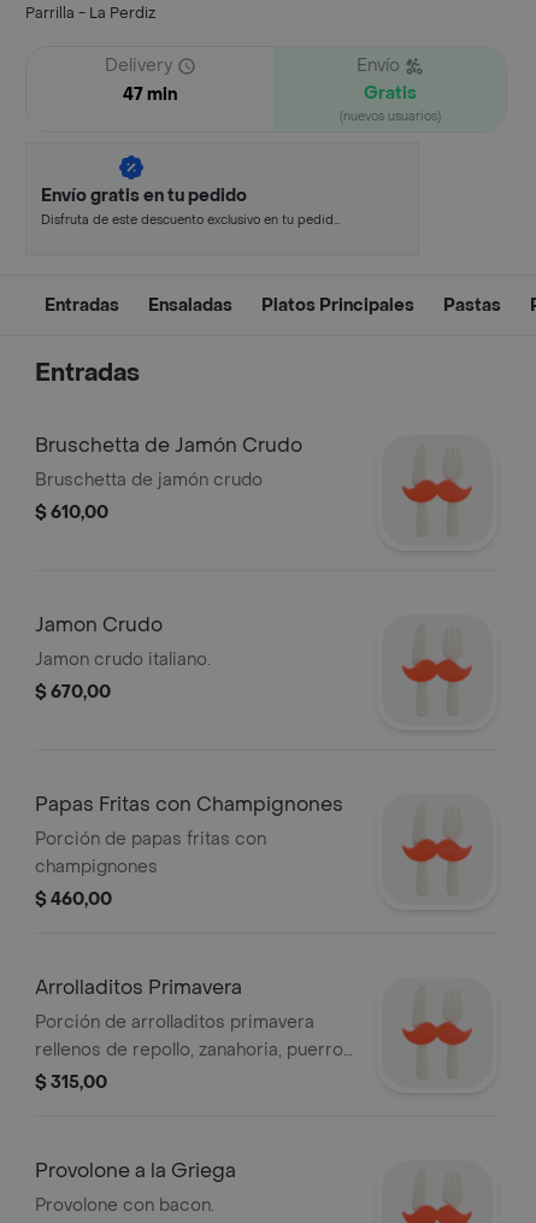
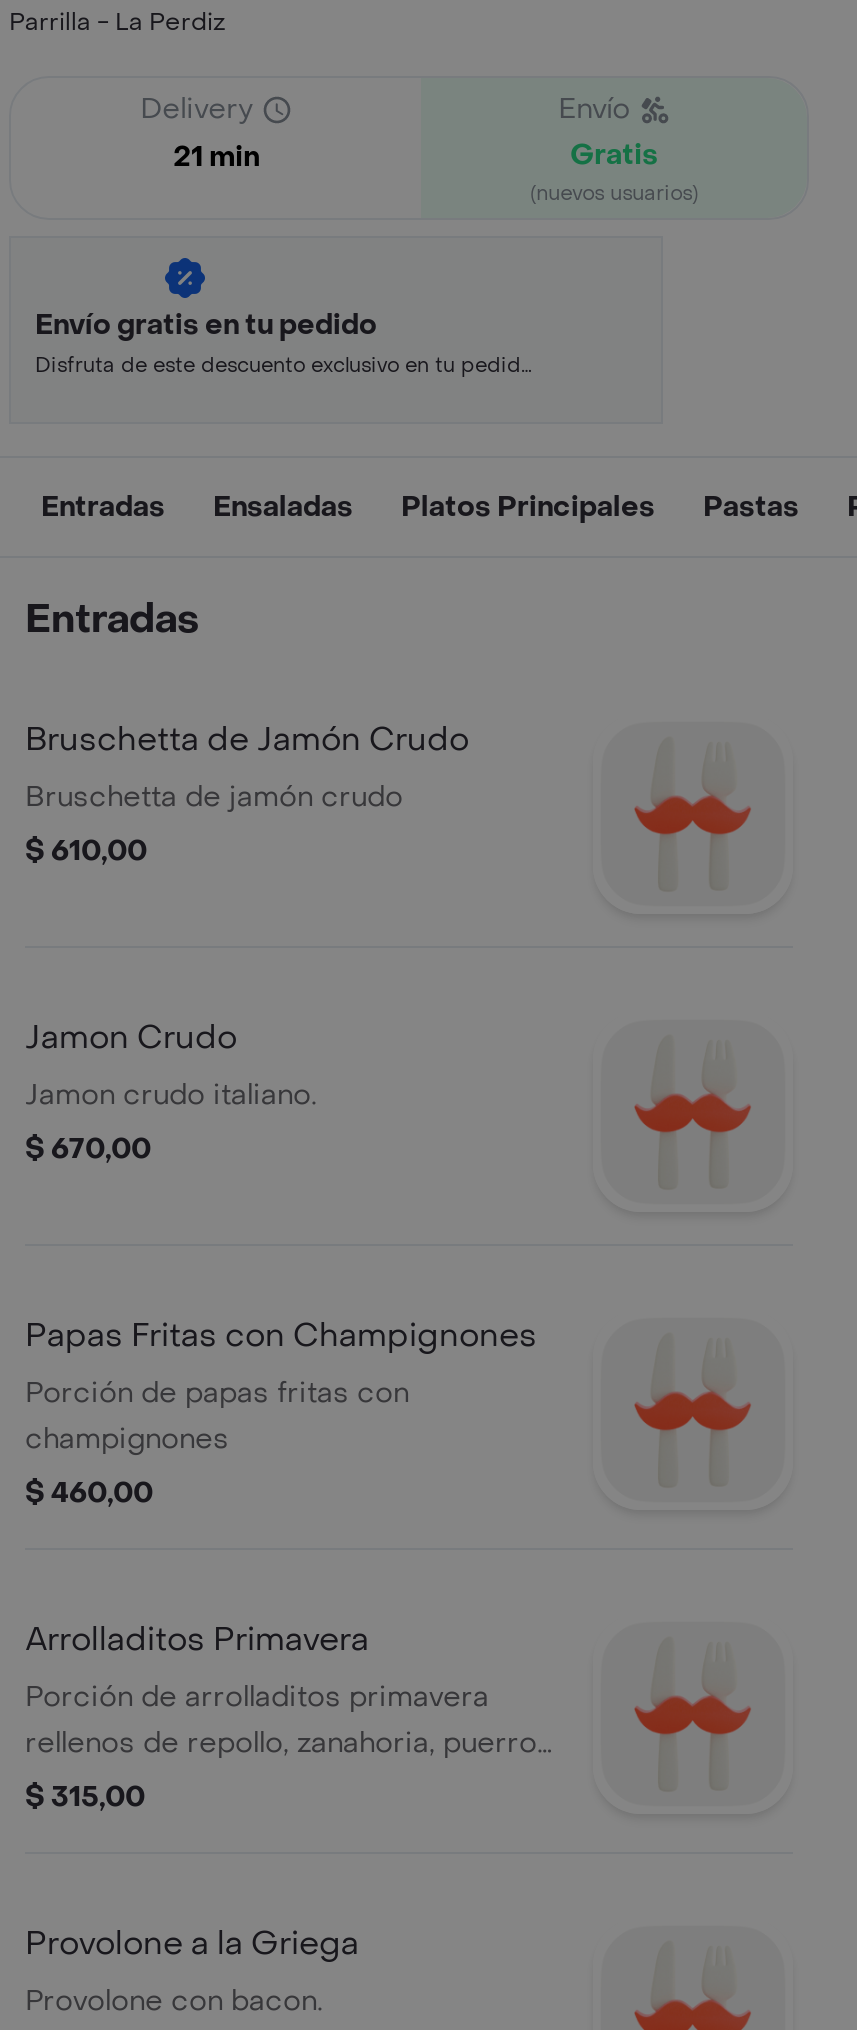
[123,83,177,106] 47 min -> [173,138,259,176] 21 min

